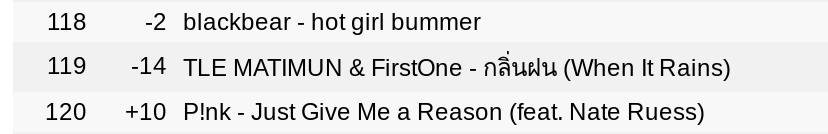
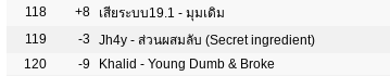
[145,8,481,36] -2 blackbear - hot girl bummer -> [75,4,225,21] +8 เสียระบบ19.1 - มุมเดิม
[131,52,731,82] -14 TLE MATIMUN & FirstOne - กลิ่นฝน (When It Rains) -> [78,31,315,48] -3 Jh4y - ส่วนผสมลับ (Secret ingredient)
[125,98,705,126] +10 P!nk - Just Give Me a Reason (feat. Nate Ruess) -> [78,56,275,72] -9 Khalid - Young Dumb & Broke

